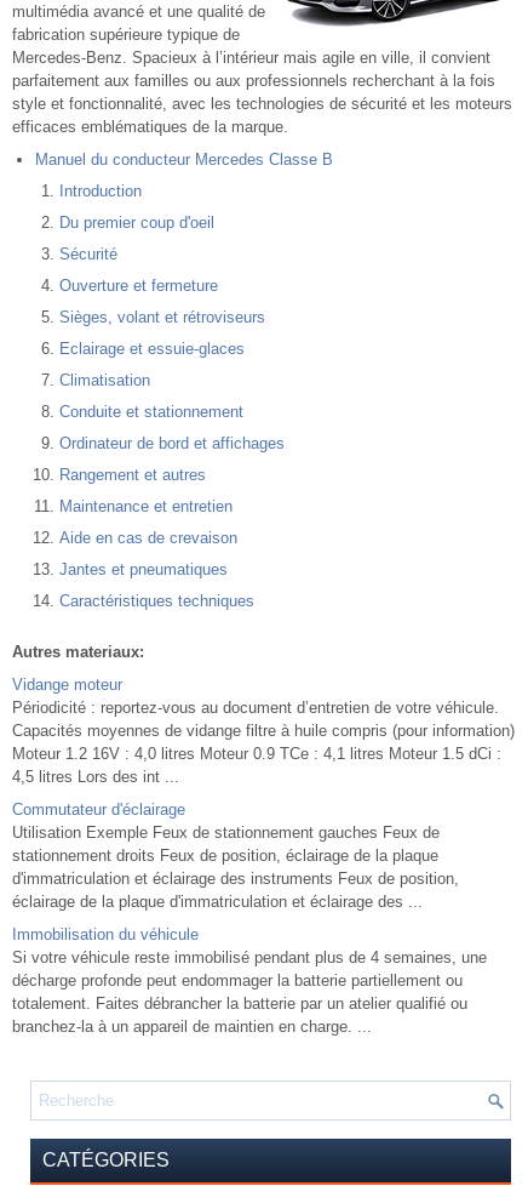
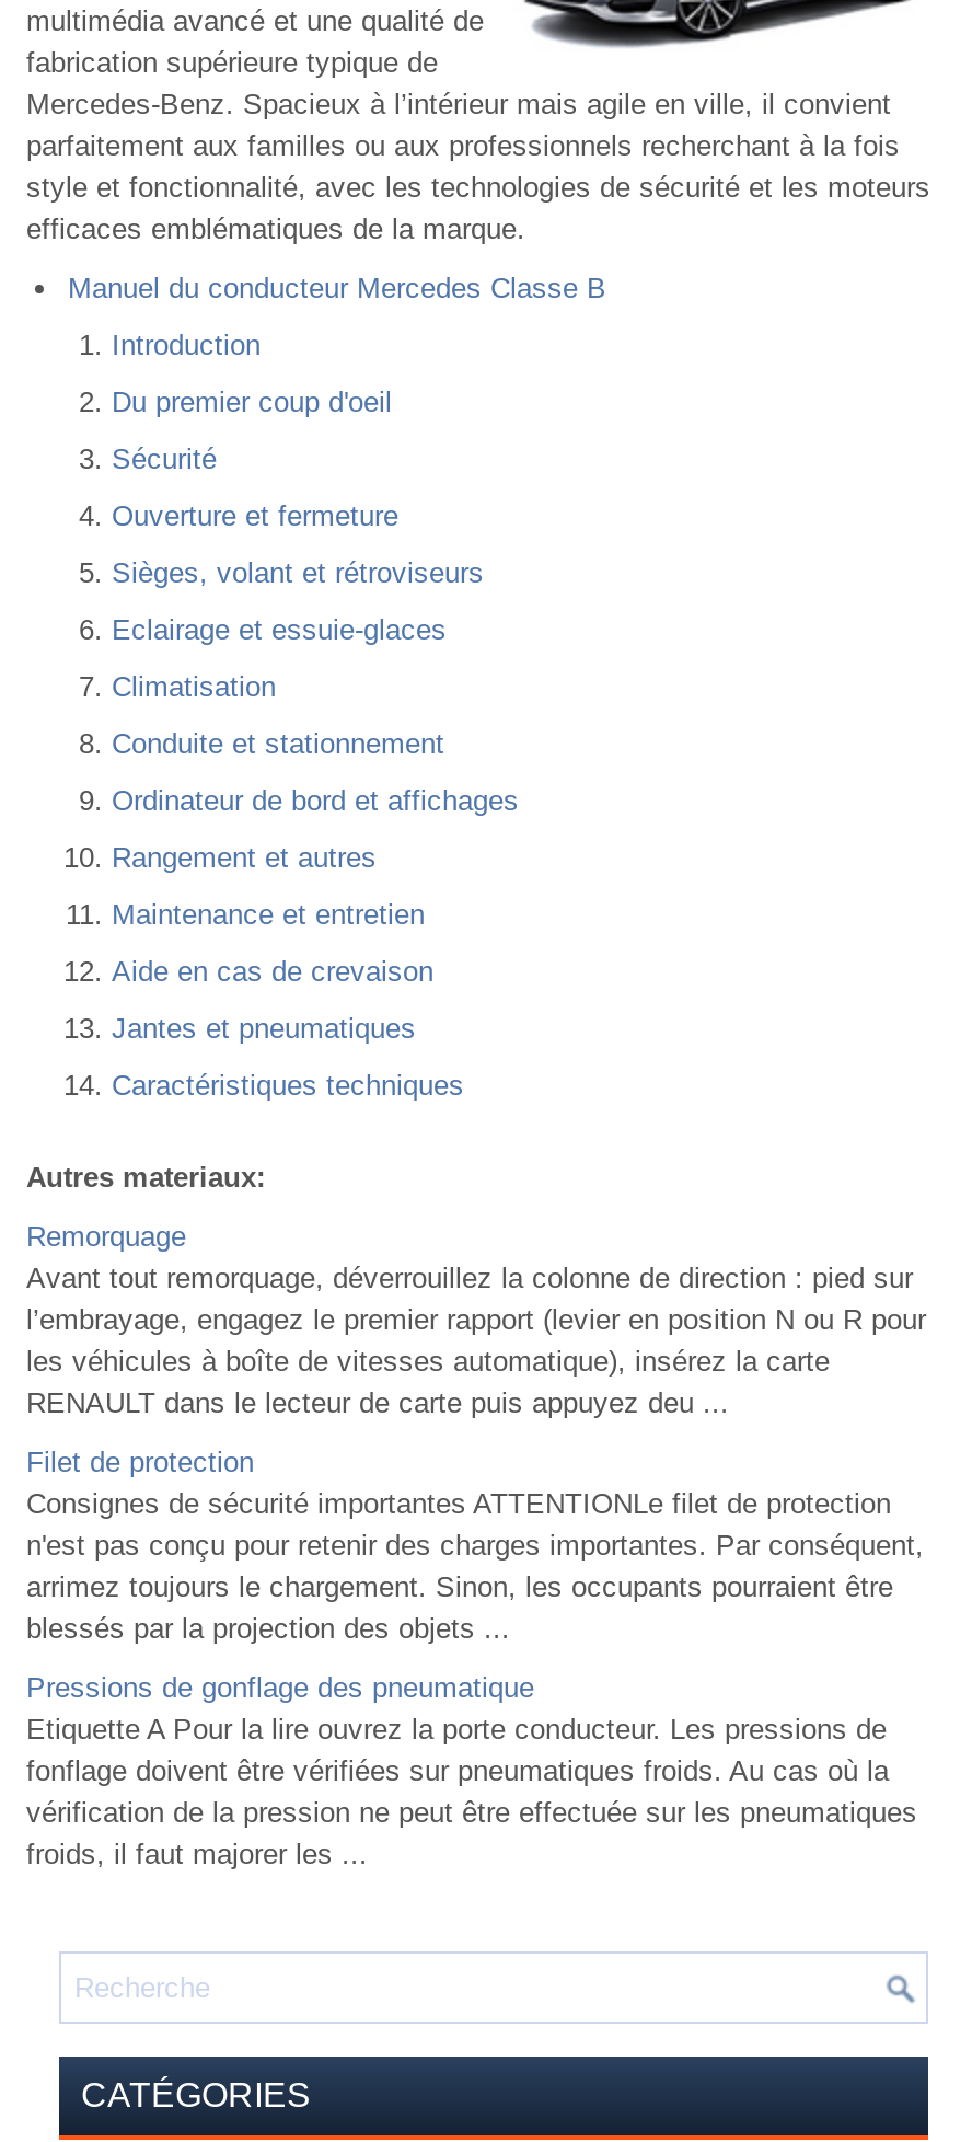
[12,675,515,786] Vidange moteur | Périodicité : reportez-vous au document d’entretien de votre véhicule. | Capacités moyennes de vidange filtre à huile compris (pour information) | Moteur 1.2 16V : 4,0 litres Moteur 0.9 TCe : 4,1 litres Moteur 1.5 dCi : | 4,5 litres Lors des int ... -> [26,1220,926,1419] Remorquage | Avant tout remorquage, déverrouillez la colonne de direction : pied sur | l’embrayage, engagez le premier rapport (levier en position N ou R pour | les véhicules à boîte de vitesses automatique), insérez la carte | RENAULT dans le lecteur de carte puis appuyez deu ...
[12,800,459,911] Commutateur d'éclairage | Utilisation Exemple Feux de stationnement gauches Feux de | stationnement droits Feux de position, éclairage de la plaque | d'immatriculation et éclairage des instruments Feux de position, | éclairage de la plaque d'immatriculation et éclairage des ... -> [26,1446,924,1645] Filet de protection | Consignes de sécurité importantes ATTENTIONLe filet de protection | n'est pas conçu pour retenir des charges importantes. Par conséquent, | arrimez toujours le chargement. Sinon, les occupants pourraient être | blessés par la projection des objets ...
[12,925,487,1036] Immobilisation du véhicule | Si votre véhicule reste immobilisé pendant plus de 4 semaines, une | décharge profonde peut endommager la batterie partiellement ou | totalement. Faites débrancher la batterie par un atelier qualifié ou | branchez-la à un appareil de maintien en charge. ... -> [26,1671,917,1870] Pressions de gonflage des pneumatique | Etiquette A Pour la lire ouvrez la porte conducteur. Les pressions de | fonflage doivent être vérifiées sur pneumatiques froids. Au cas où la | vérification de la pression ne peut être effectuée sur les pneumatiques | froids, il faut majorer les ...

